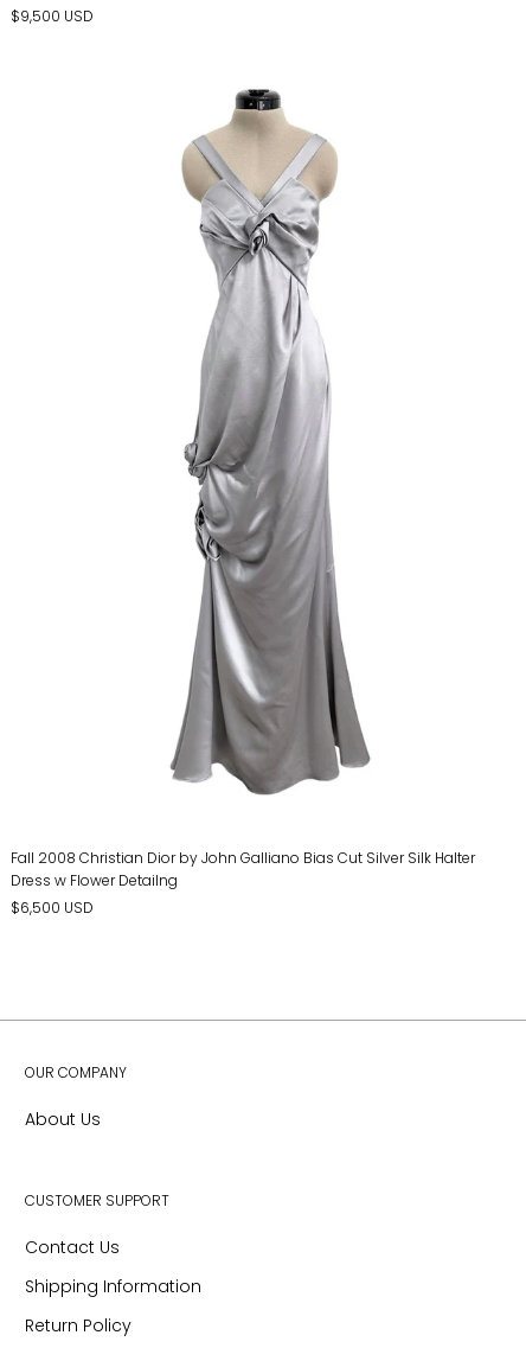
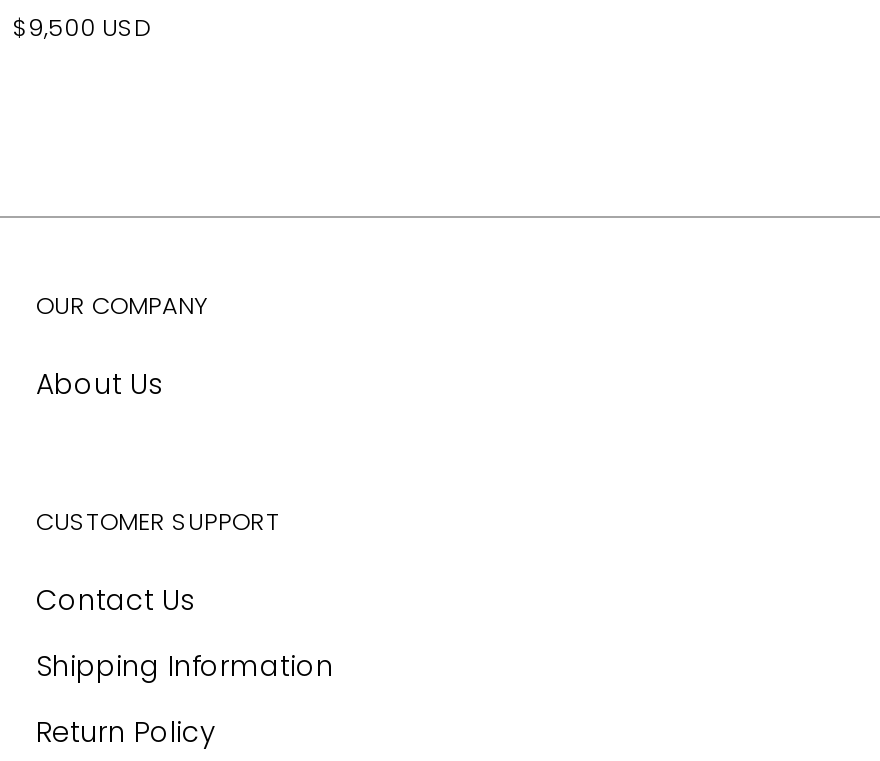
[169,88,371,796] [image] -> none
[11,848,475,918] Fall 2008 Christian Dior by John Galliano Bias Cut Silver Silk Halter | Dress w Flower Detailng | $6,500 USD -> none

